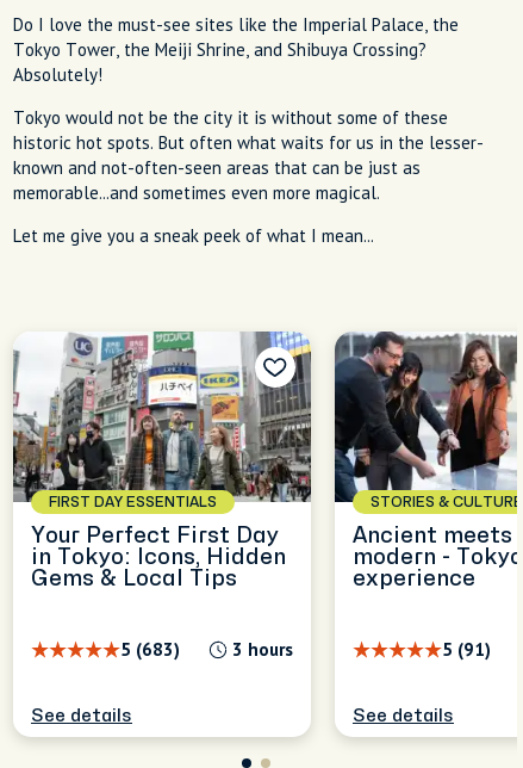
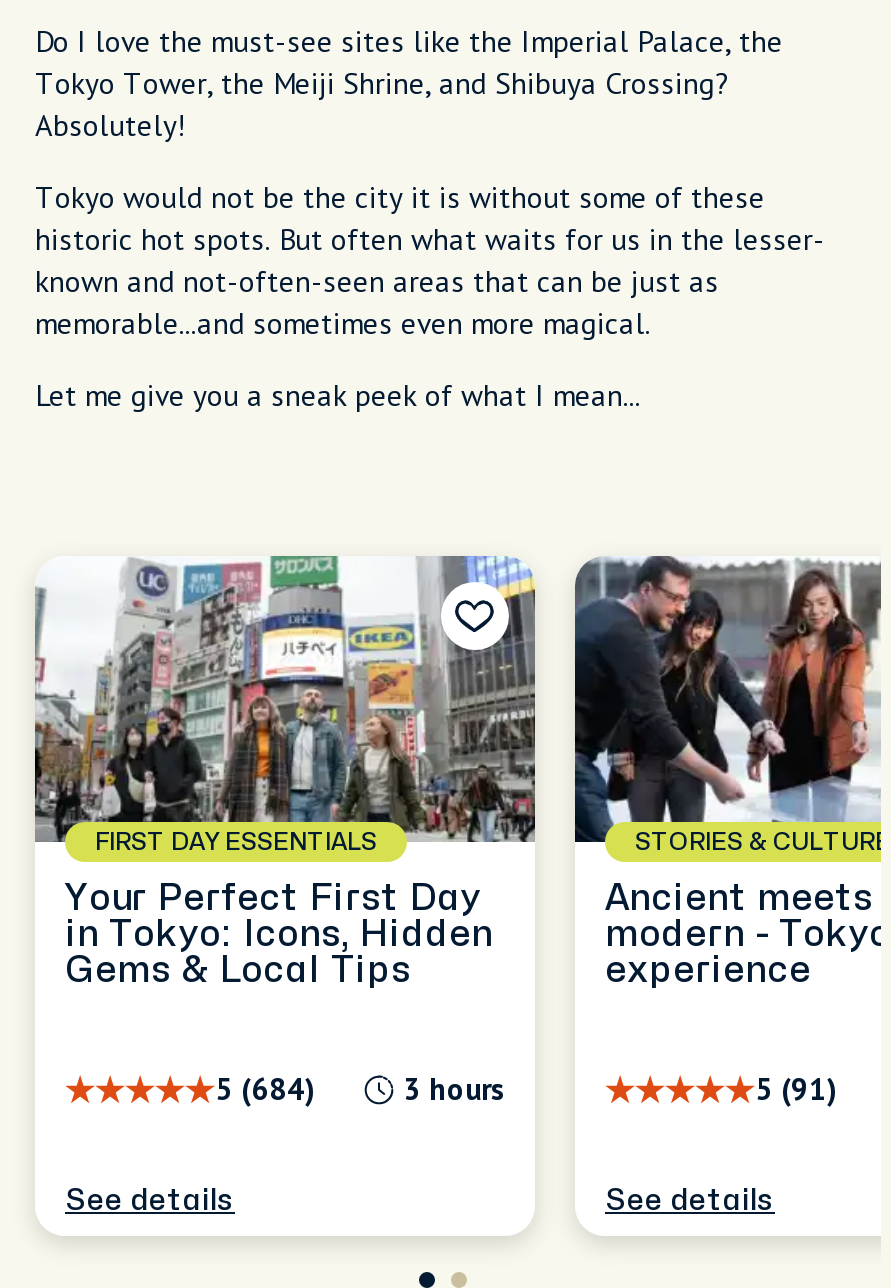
[120,638,180,660] 5 (683) -> [215,1070,315,1108] 5 (684)

